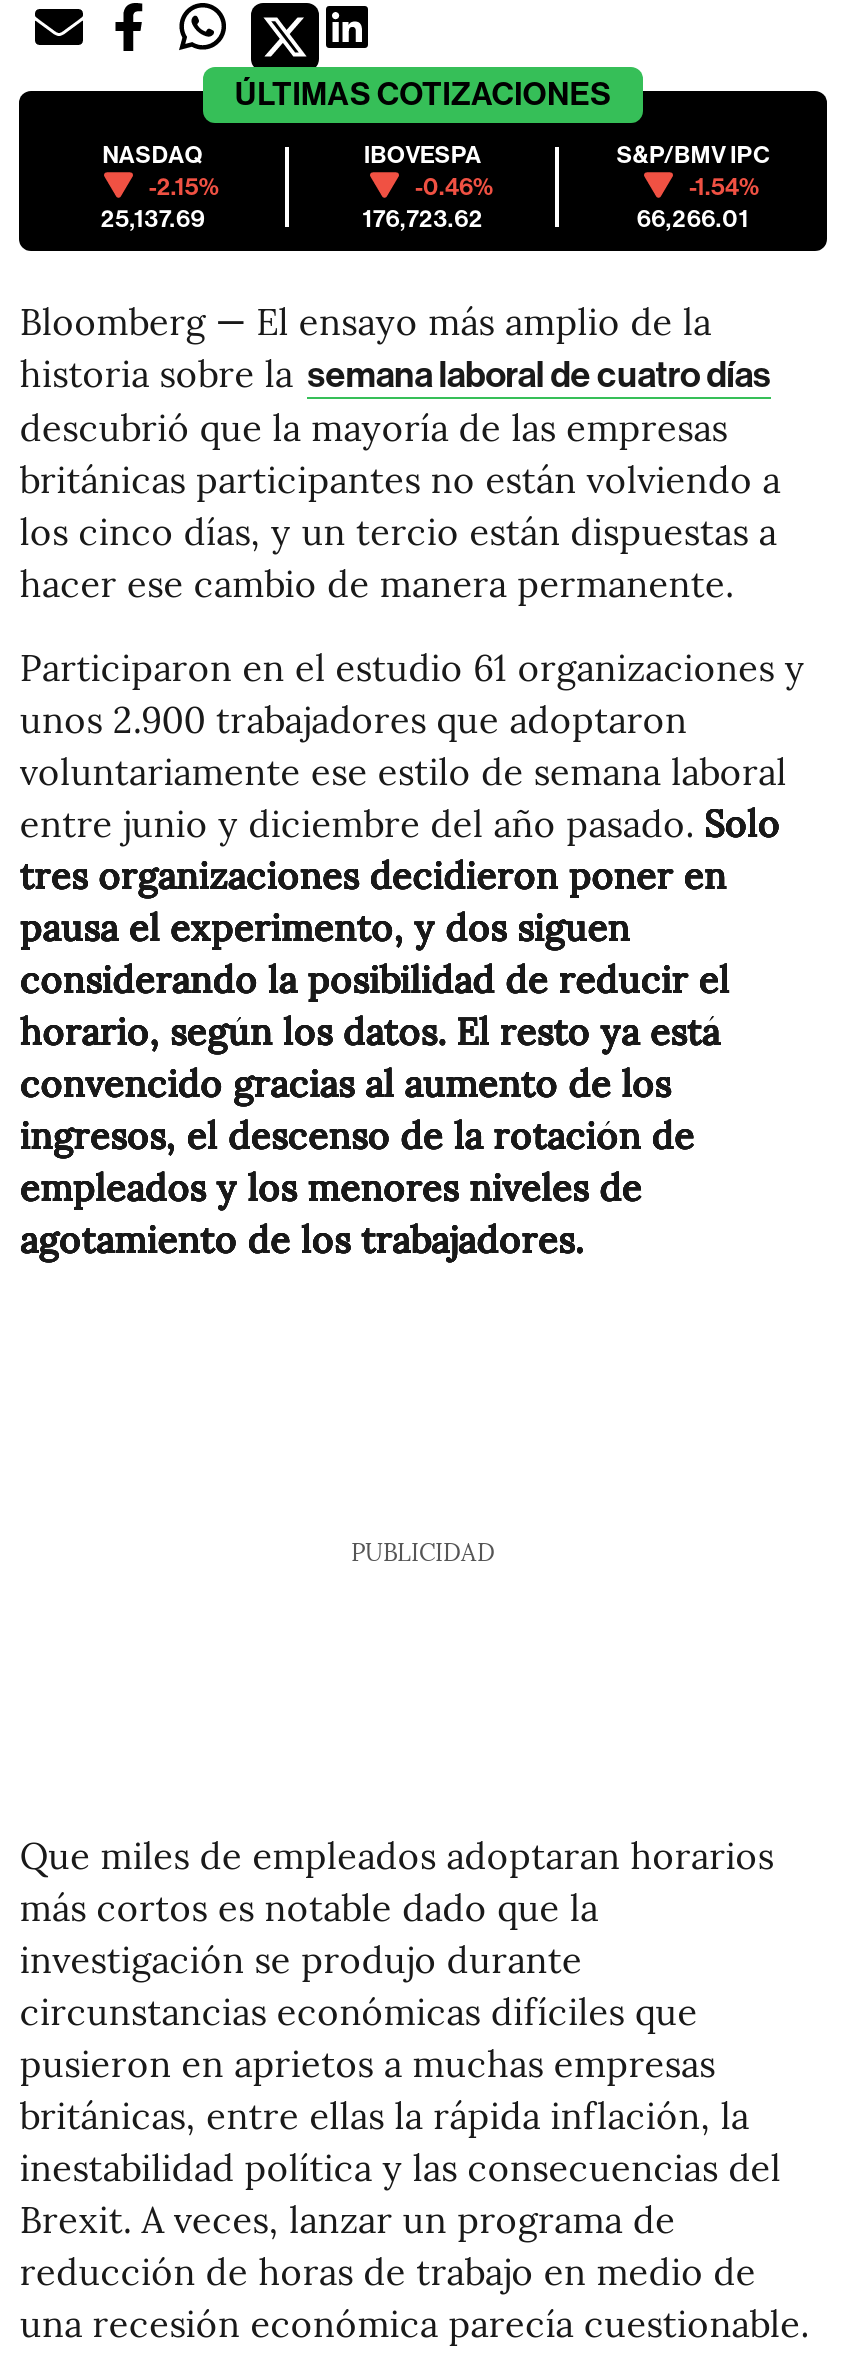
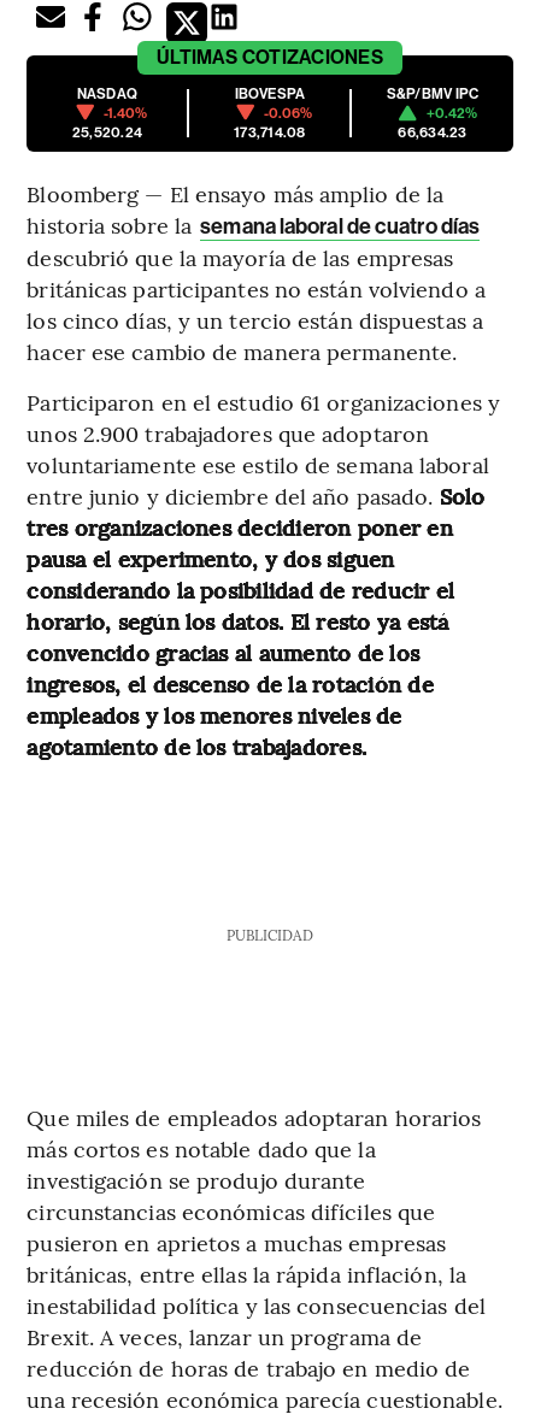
[149,173,219,201] -2.15% -> [104,105,147,121] -1.40%
[415,173,493,201] -0.46% -> [264,105,313,121] -0.06%
[689,173,759,201] -1.54% -> [426,105,477,121] +0.42%
[101,205,205,233] 25,137.69 -> [72,124,142,141] 25,520.24
[363,205,483,233] 176,723.62 -> [234,124,306,141] 173,714.08
[637,205,749,233] 66,266.01 -> [398,124,467,141] 66,634.23

